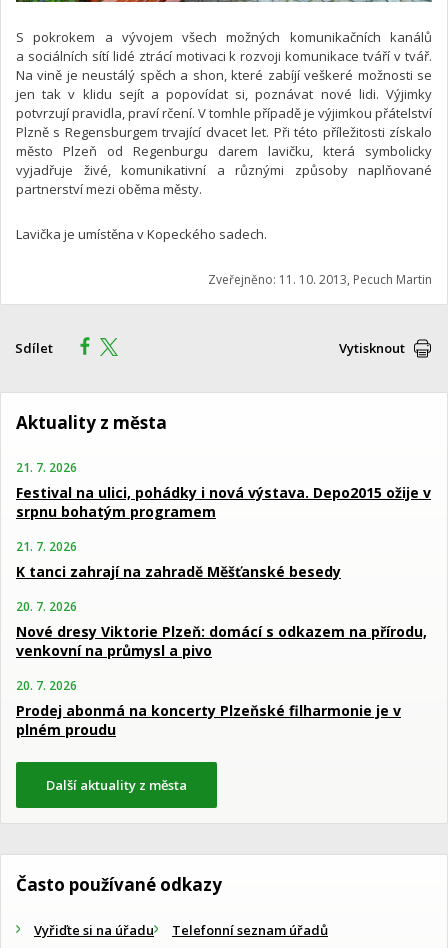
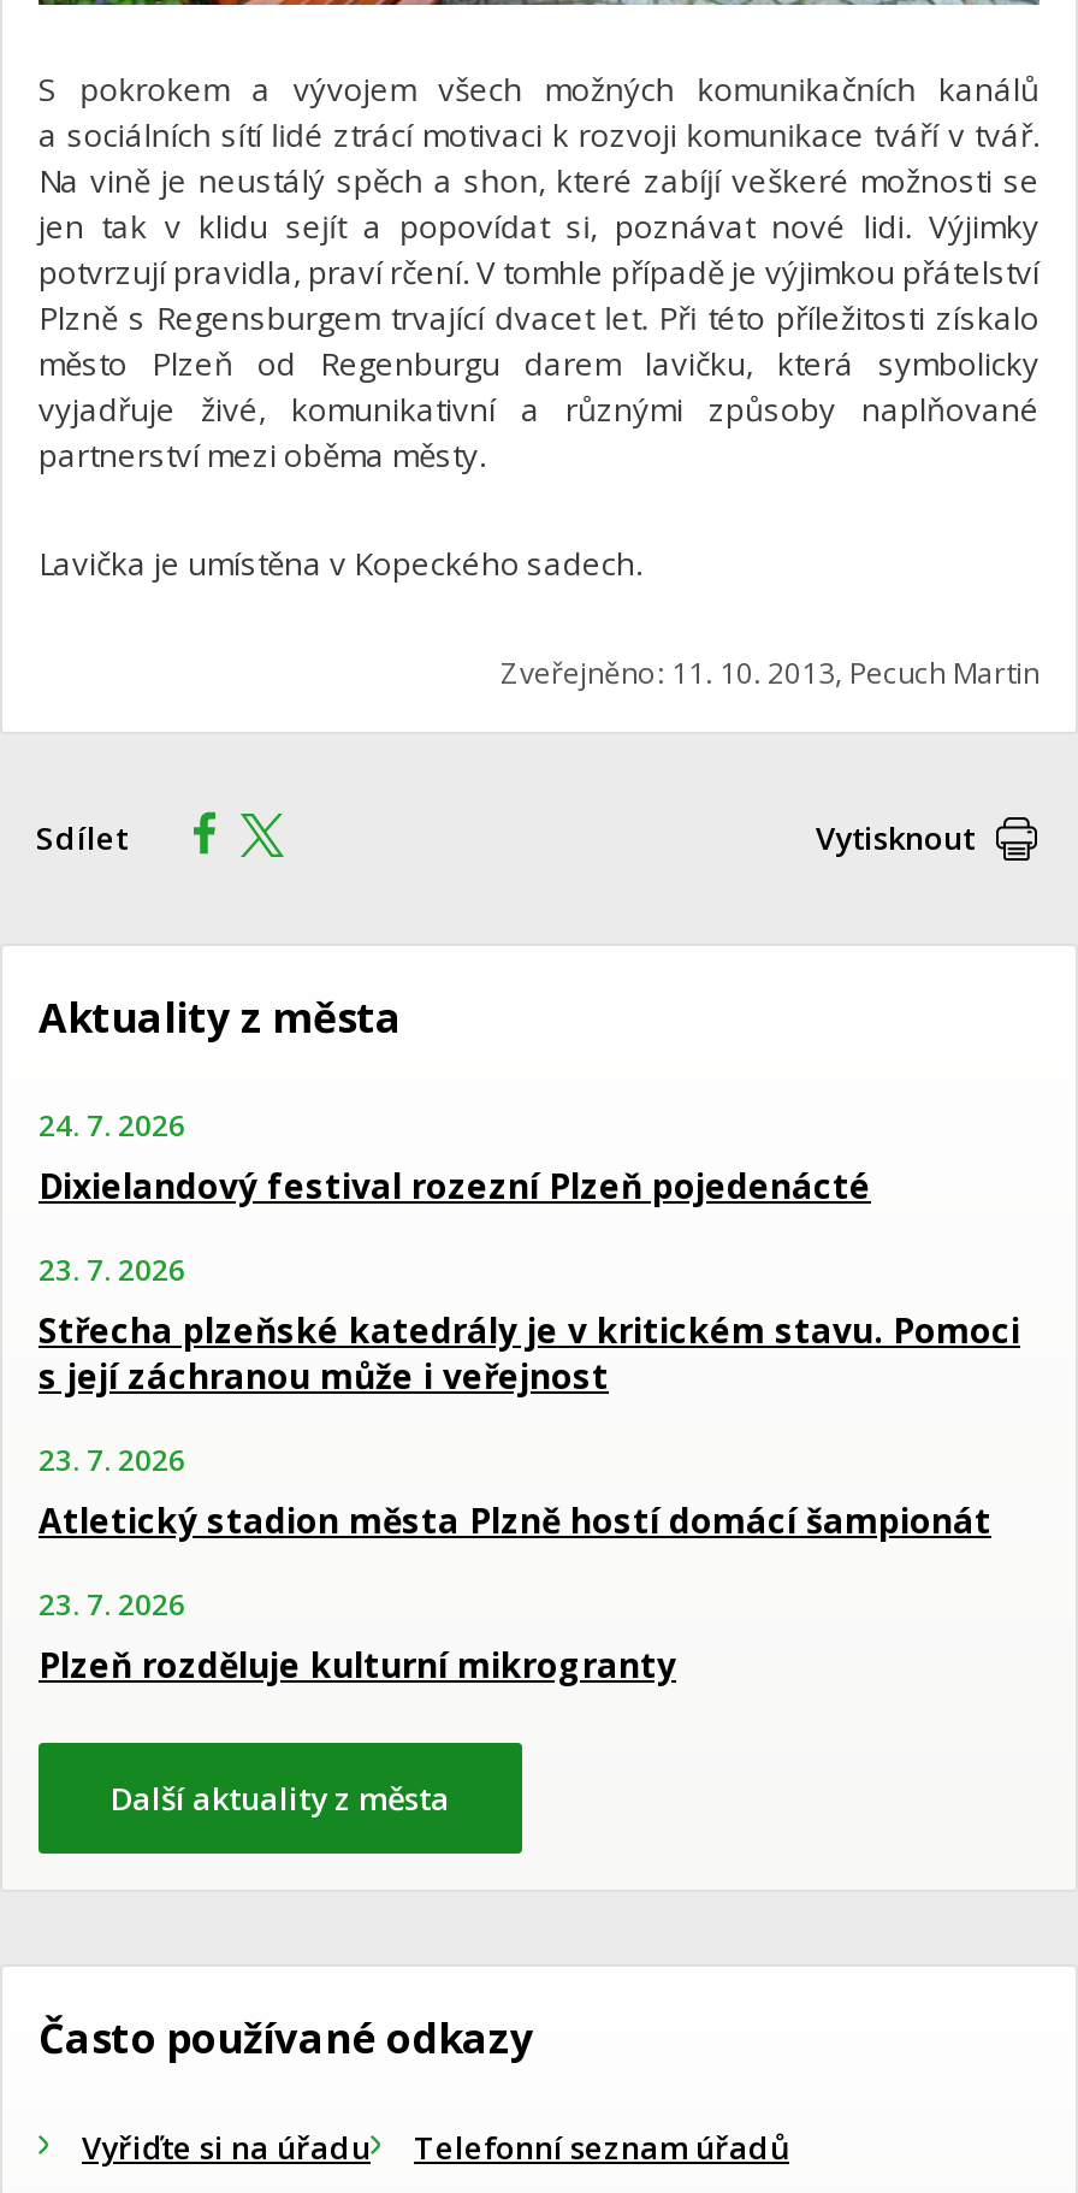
[16,459,431,521] 21. 7. 2026 | Festival na ulici, pohádky i nová výstava. Depo2015 ožije v | srpnu bohatým programem -> [38,1105,871,1208] 24. 7. 2026 | Dixielandový festival rozezní Plzeň pojedenácté
[16,538,341,581] 21. 7. 2026 | K tanci zahrají na zahradě Měšťanské besedy -> [38,1249,1020,1399] 23. 7. 2026 | Střecha plzeňské katedrály je v kritickém stavu. Pomoci | s její záchranou může i veřejnost
[16,598,427,660] 20. 7. 2026 | Nové dresy Viktorie Plzeň: domácí s odkazem na přírodu, | venkovní na průmysl a pivo -> [38,1440,991,1543] 23. 7. 2026 | Atletický stadion města Plzně hostí domácí šampionát
[16,677,401,739] 20. 7. 2026 | Prodej abonmá na koncerty Plzeňské filharmonie je v | plném proudu -> [38,1584,676,1687] 23. 7. 2026 | Plzeň rozděluje kulturní mikrogranty

